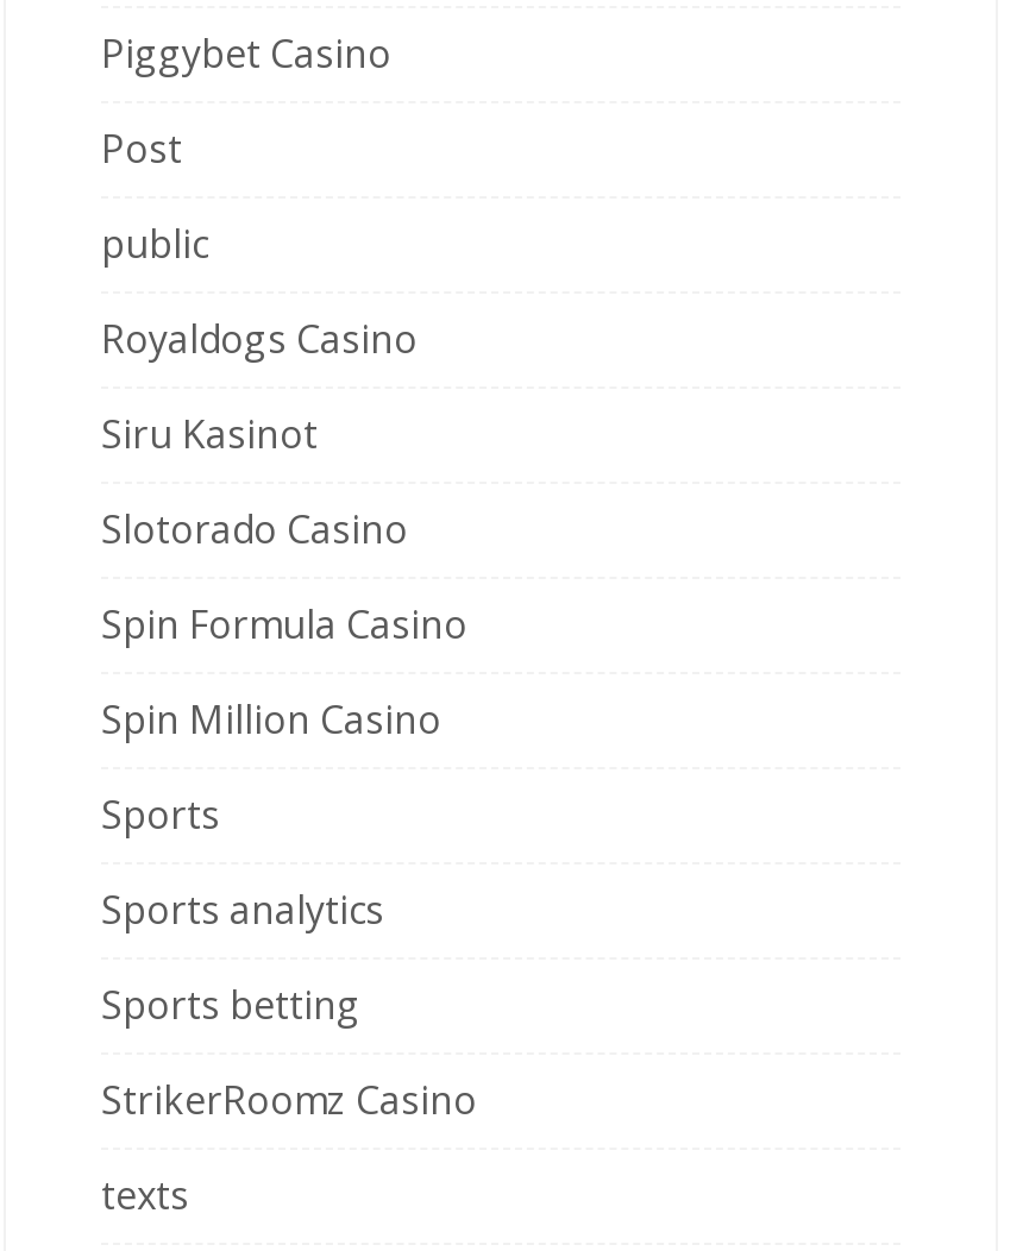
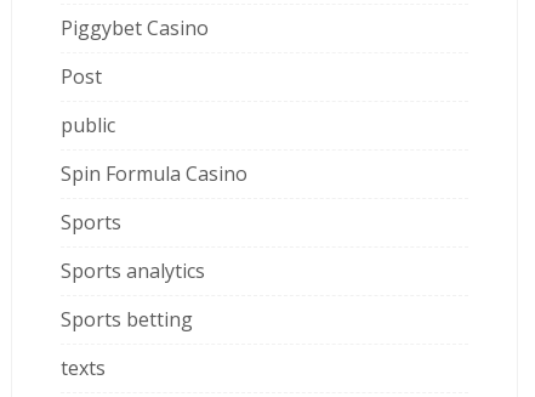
[101,313,418,555] Royaldogs Casino | Siru Kasinot | Slotorado Casino -> none
[101,693,441,746] Spin Million Casino -> none
[101,1074,477,1126] StrikerRoomz Casino -> none

